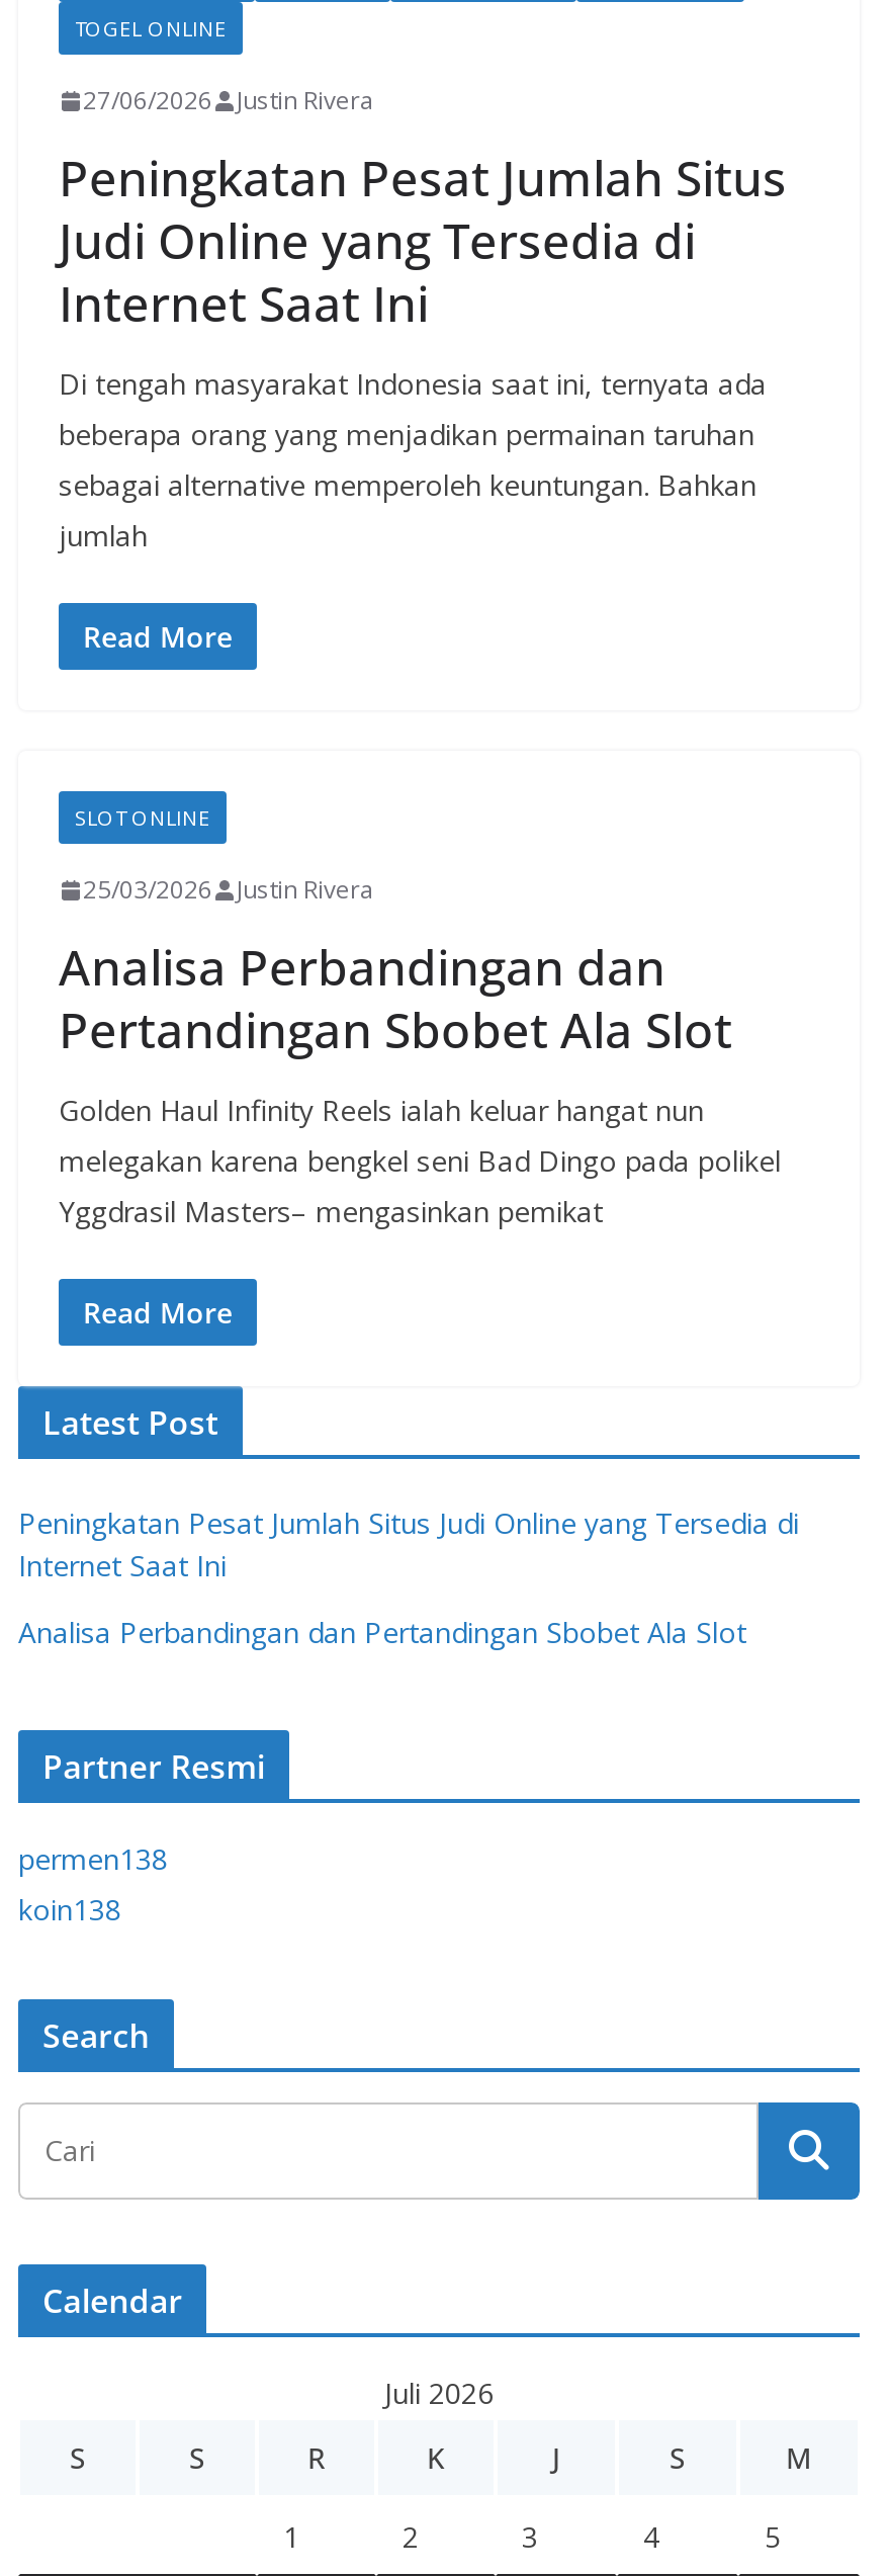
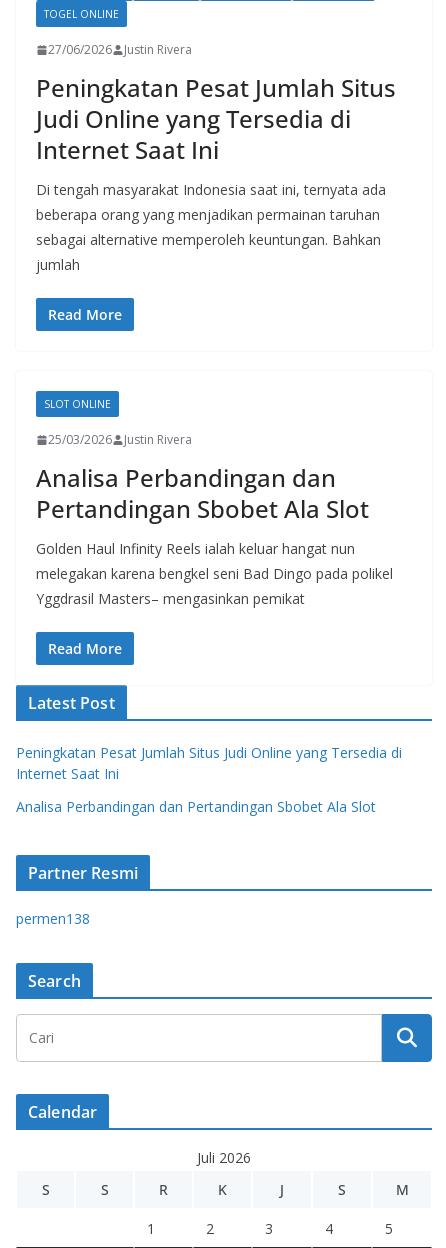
[18,1890,121,1928] koin138 -> none

